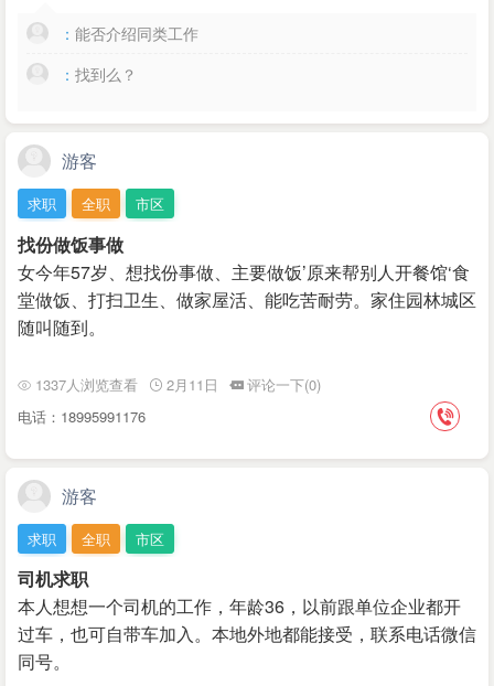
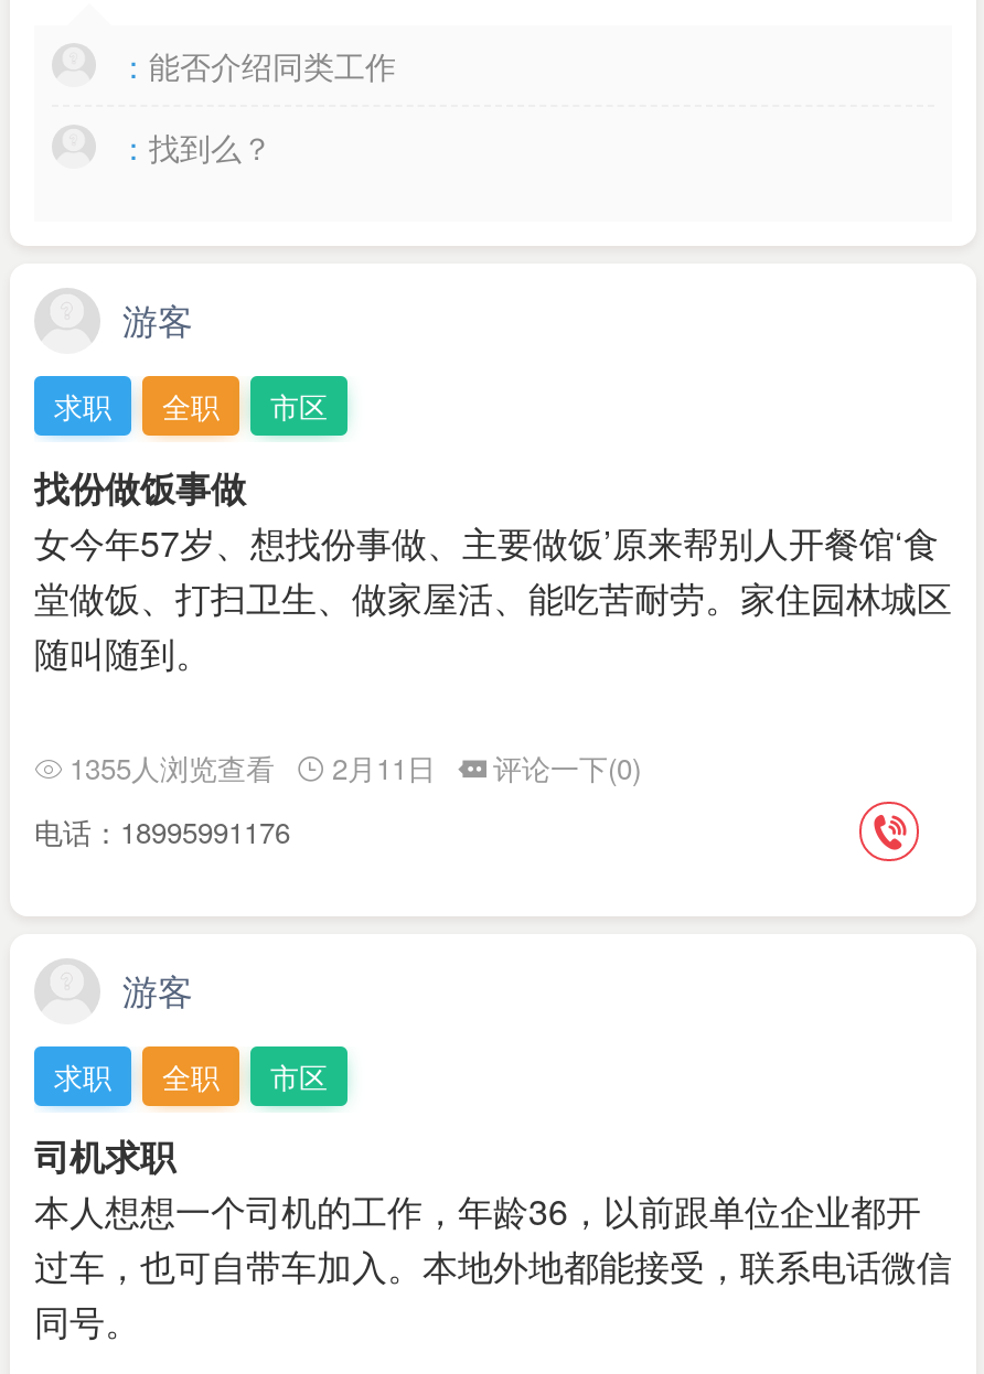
[35,373,321,394] 1337人浏览查看 2月11日 评论一下(0) -> [69,746,641,788] 1355人浏览查看 2月11日 评论一下(0)

